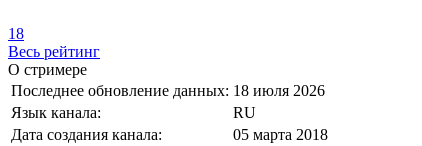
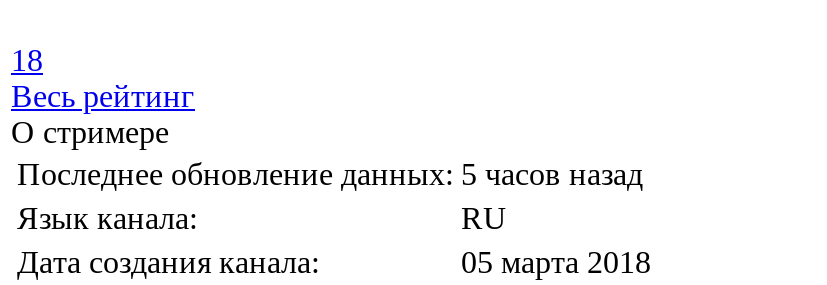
[11,82,325,99] Последнее обновление данных: 18 июля 2026 -> [17,157,643,191] Последнее обновление данных: 5 часов назад

